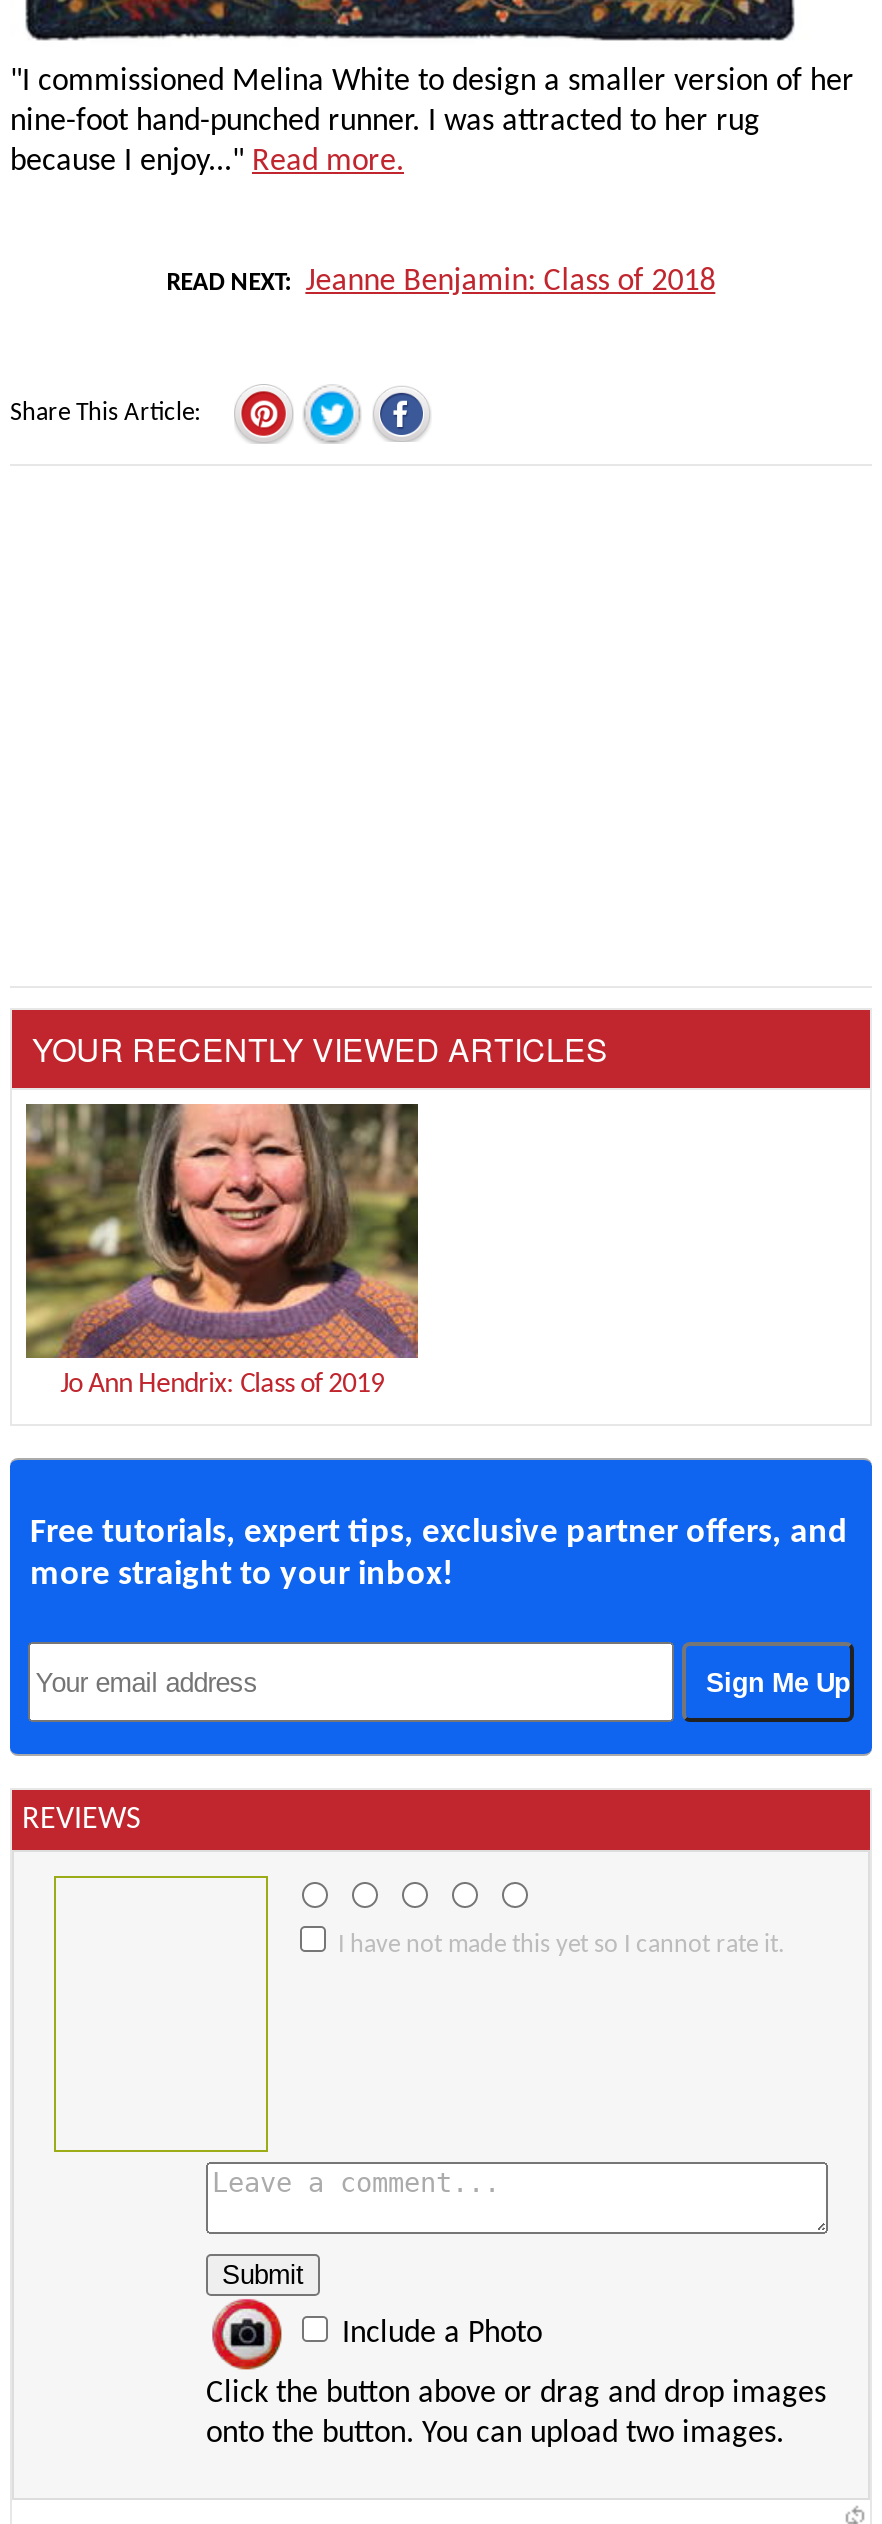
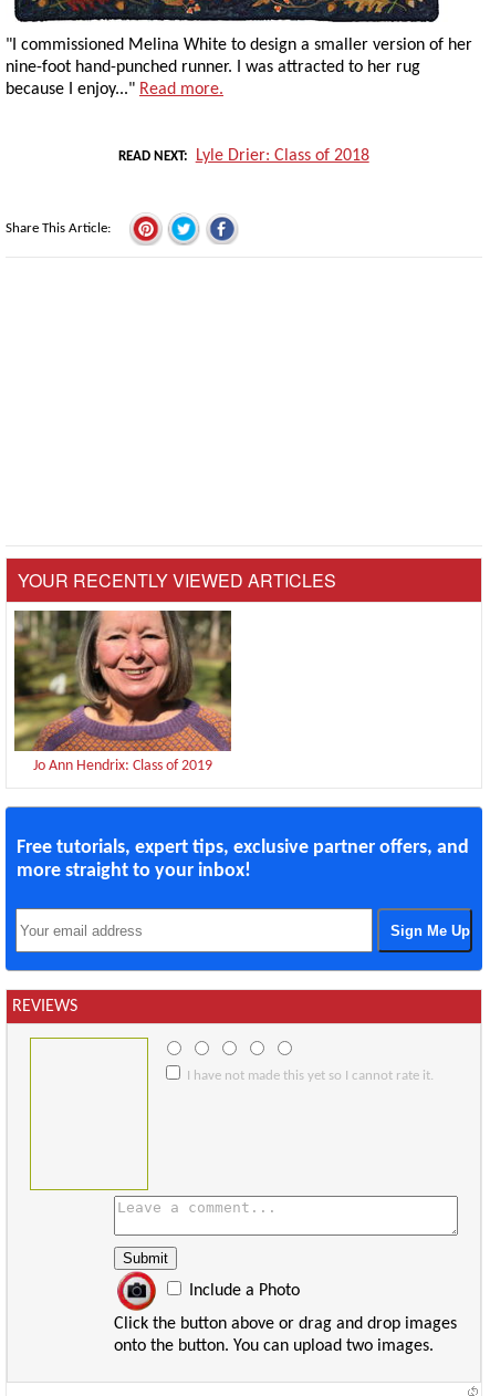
[305,265,715,297] Jeanne Benjamin: Class of 2018 -> [195,147,369,164] Lyle Drier: Class of 2018

